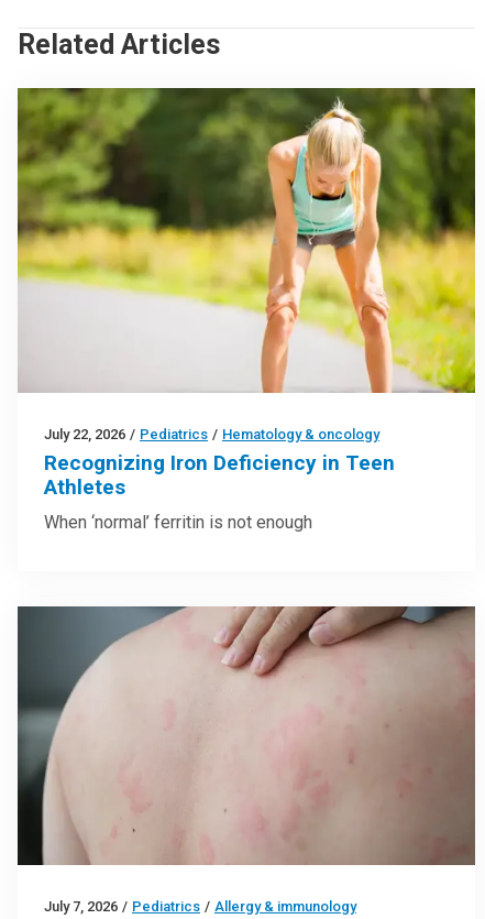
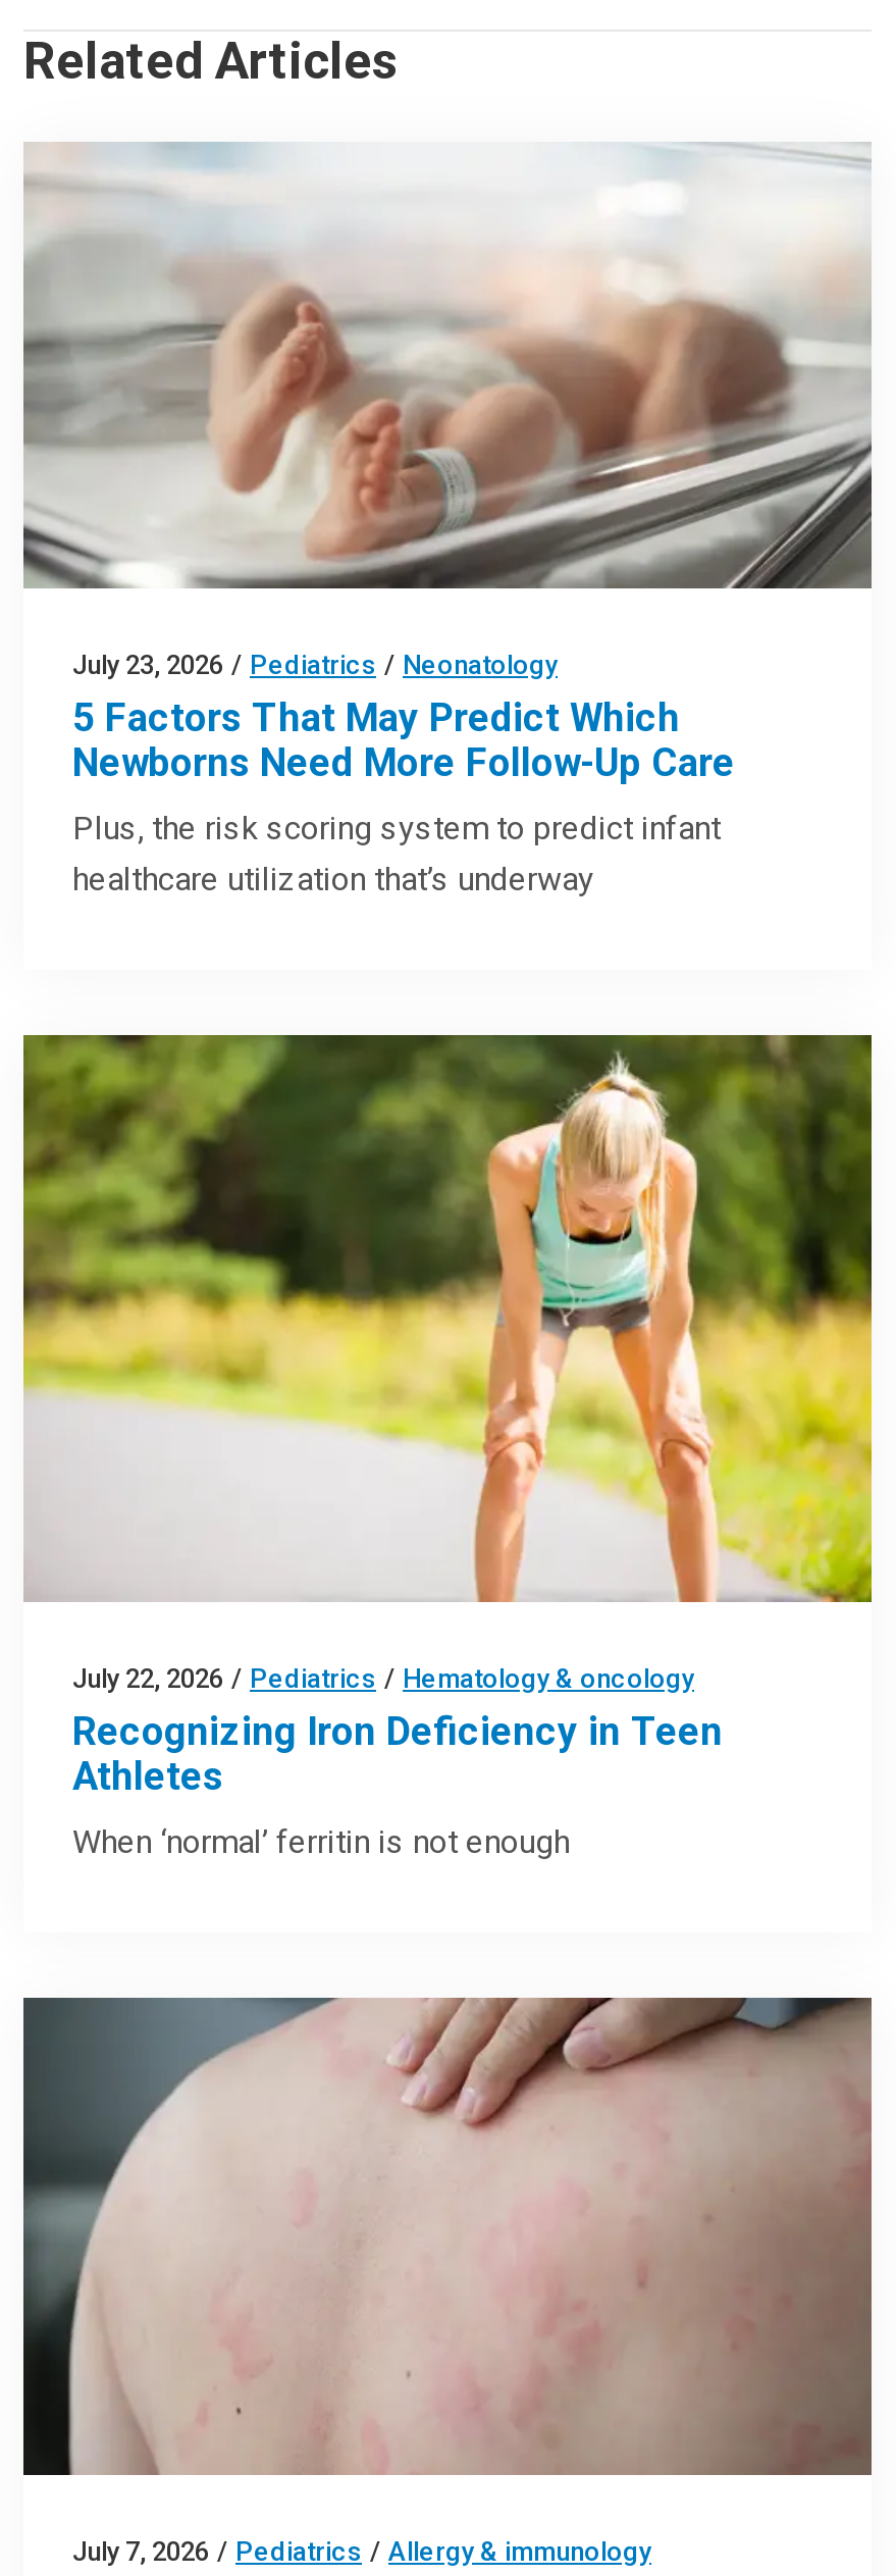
none -> [21,142,874,899] [image] | July 23, 2026 / Pediatrics / Neonatology | 5 Factors That May Predict Which | Newborns Need More Follow-Up Care | Plus, the risk scoring system to predict infant | healthcare utilization that’s underway

